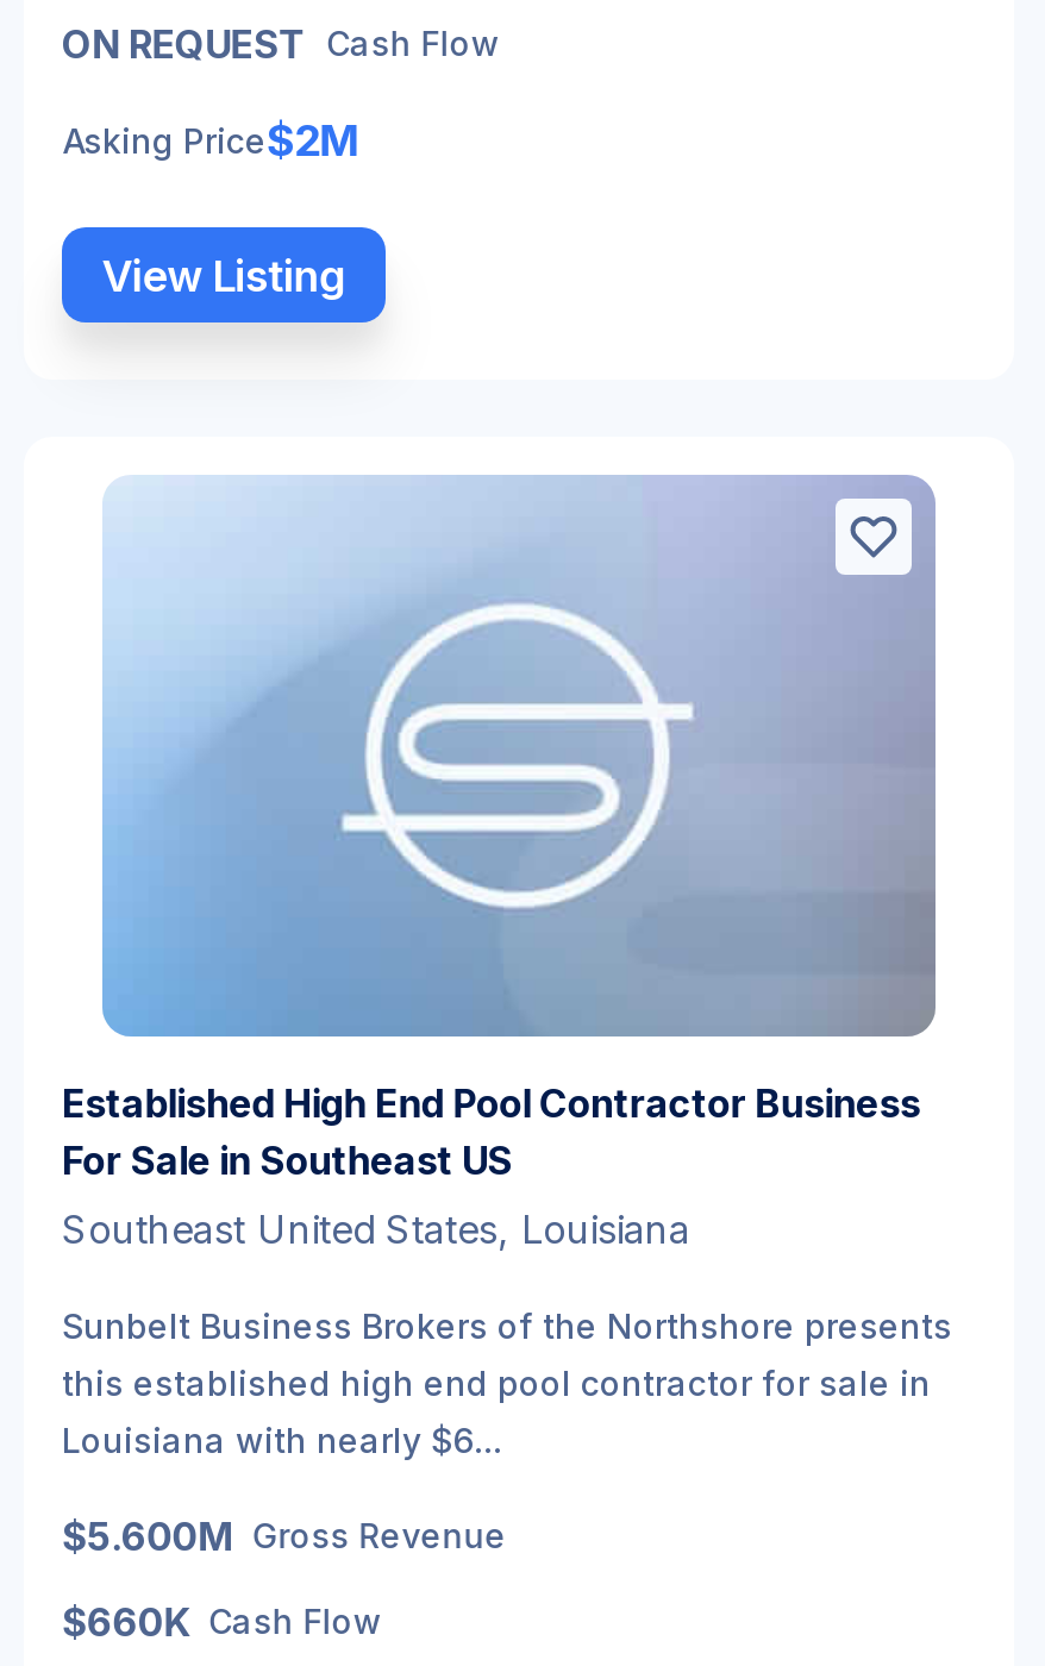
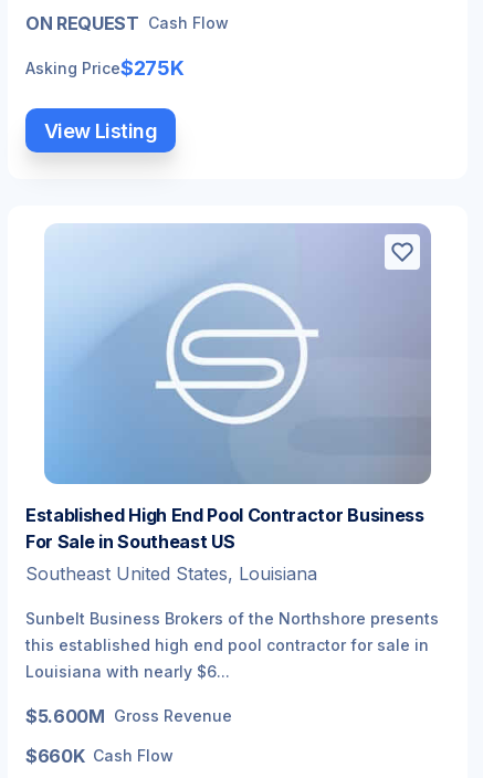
[62,115,359,165] Asking Price$2M -> [25,56,184,80] Asking Price$275K

